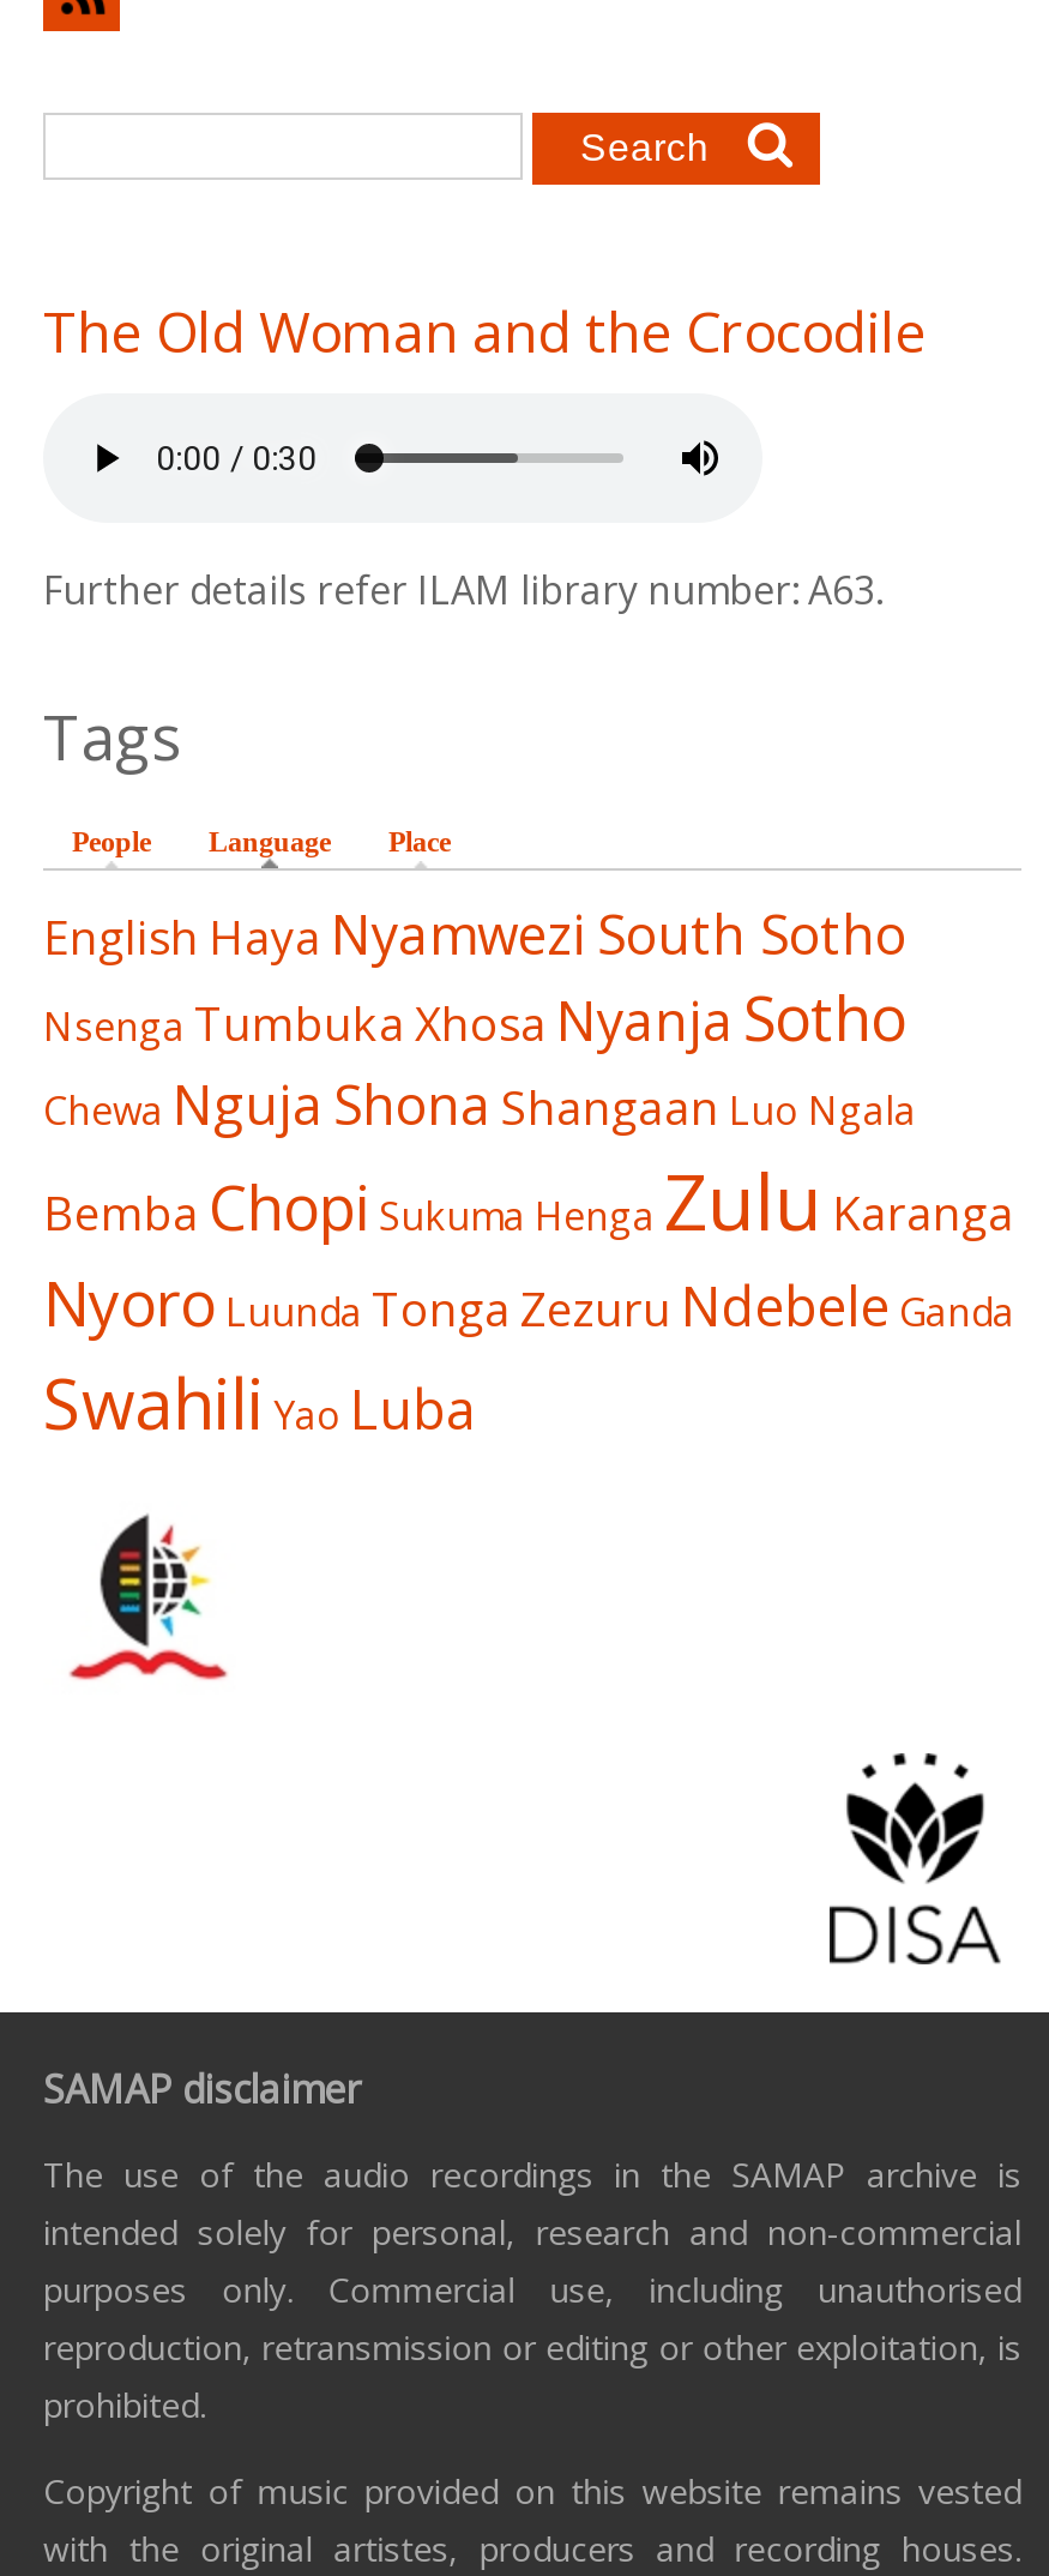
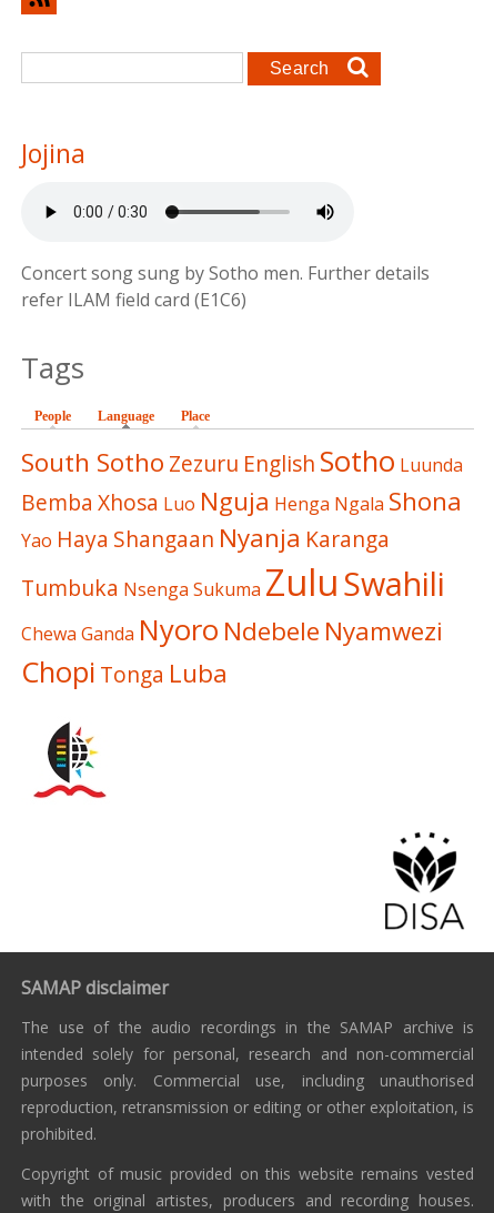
[43,291,926,368] The Old Woman and the Crocodile -> [21,135,85,170] Jojina
[43,564,882,617] Further details refer ILAM library number: A63. -> [21,261,430,312] Concert song sung by Sotho men. Further details | refer ILAM field card (E1C6)
[43,897,1014,1449] English Haya Nyamwezi South Sotho | Nsenga Tumbuka Xhosa Nyanja Sotho | Chewa Nguja Shona Shangaan Luo Ngala | Bemba Chopi Sukuma Henga Zulu Karanga | Nyoro Luunda Tonga Zezuru Ndebele Ganda | Swahili Yao Luba -> [21,442,463,692] South Sotho Zezuru English Sotho Luunda | Bemba Xhosa Luo Nguja Henga Ngala Shona | Yao Haya Shangaan Nyanja Karanga | Tumbuka Nsenga Sukuma Zulu Swahili | Chewa Ganda Nyoro Ndebele Nyamwezi | Chopi Tonga Luba

